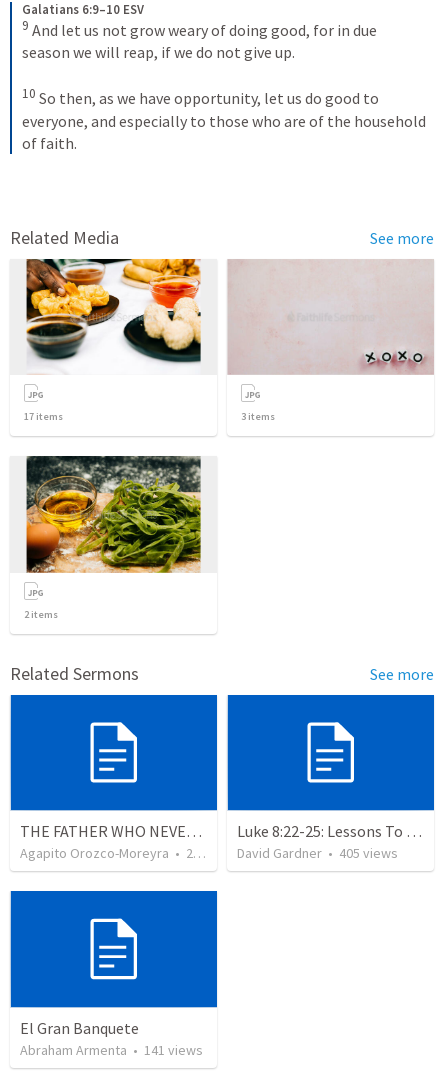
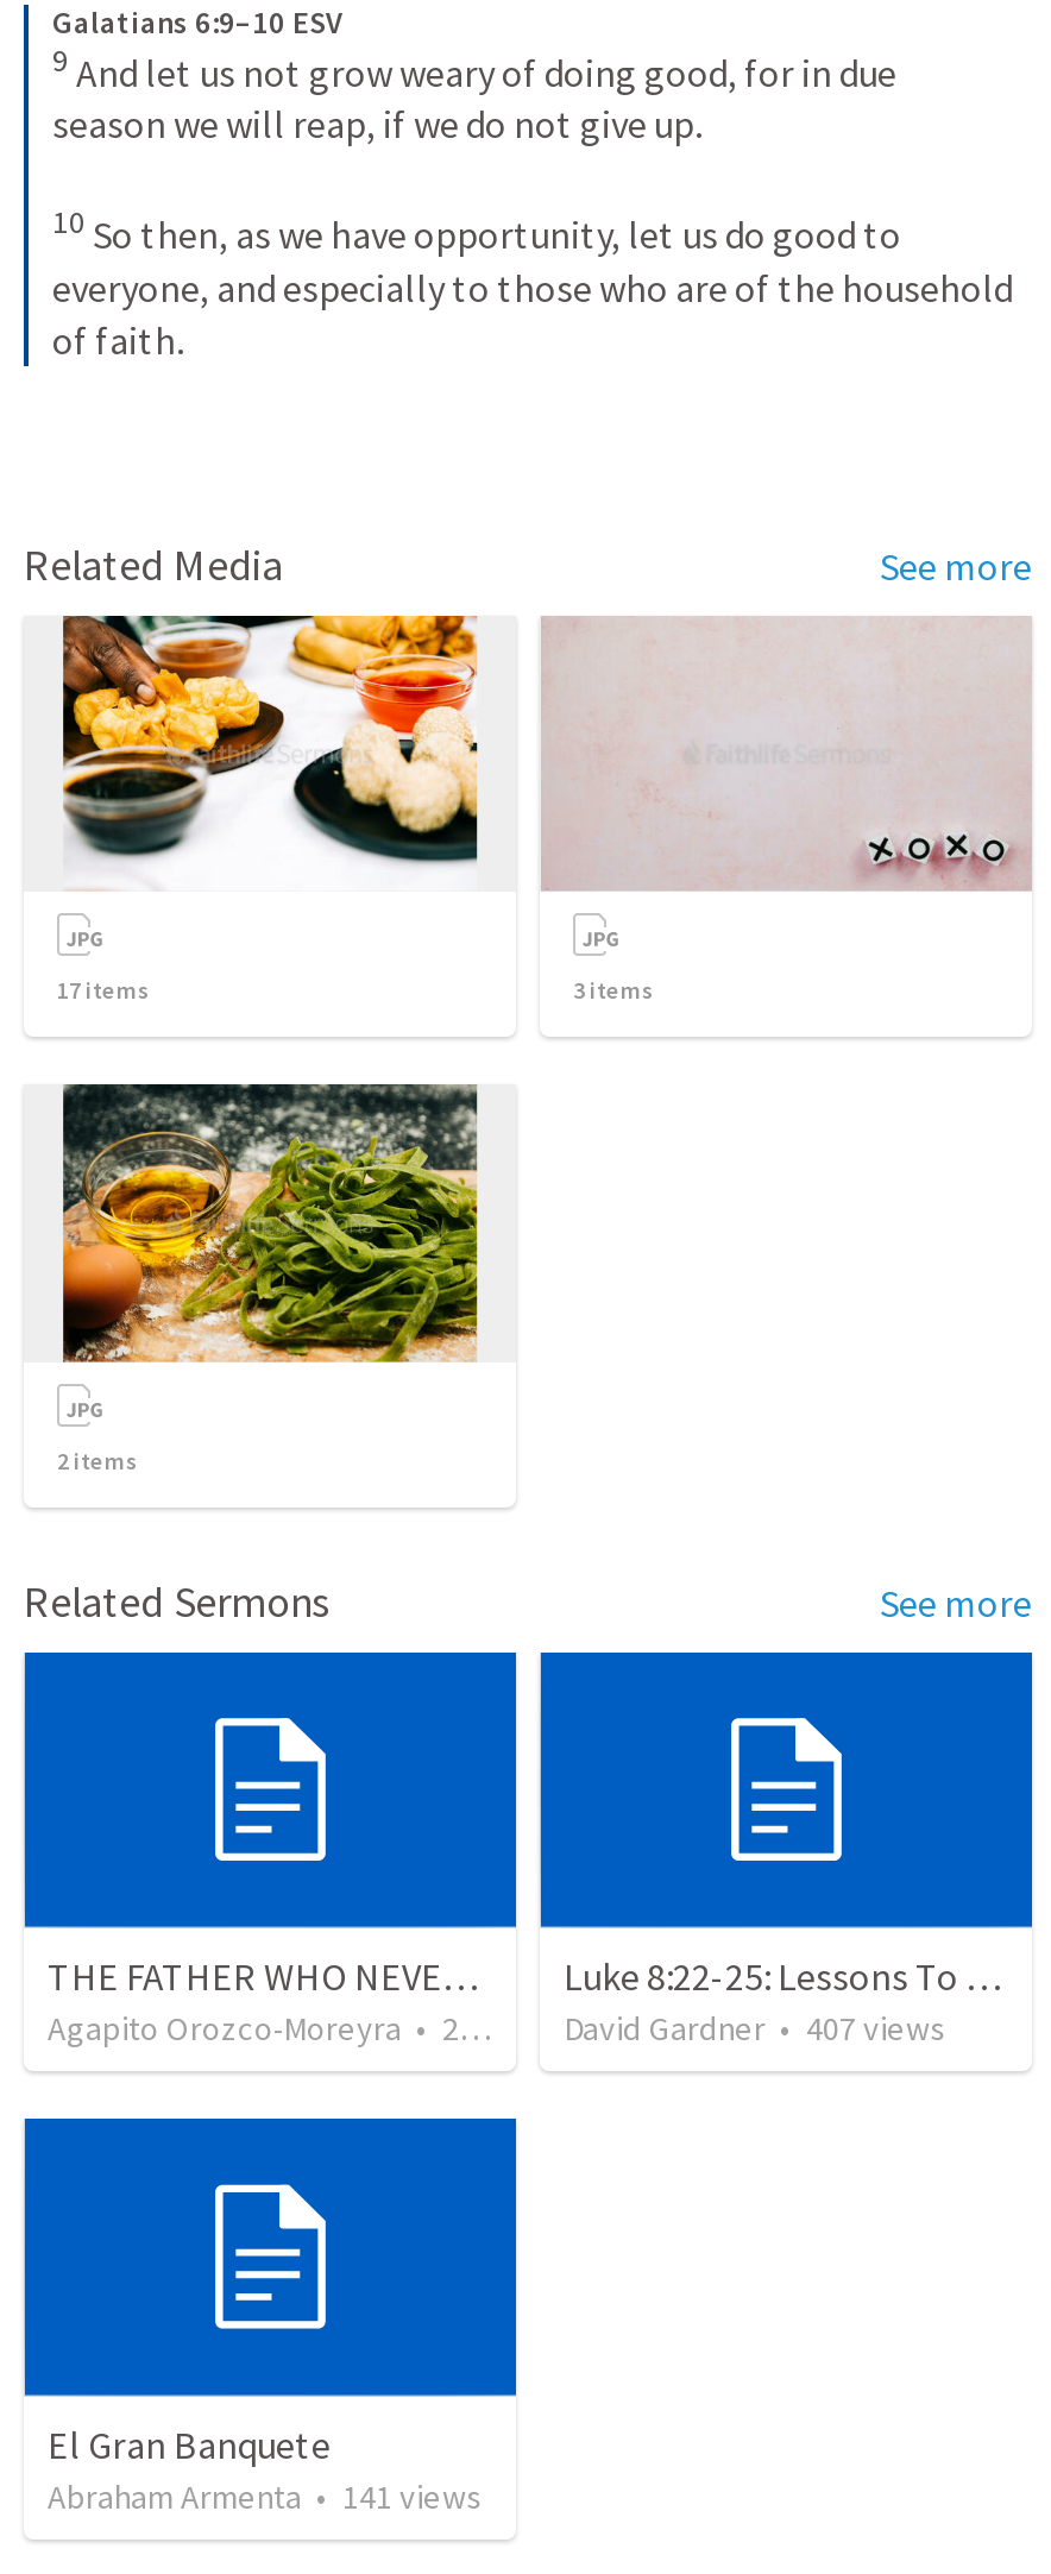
[237,844,398,862] David Gardner • 405 views -> [564,2007,946,2050] David Gardner • 407 views

